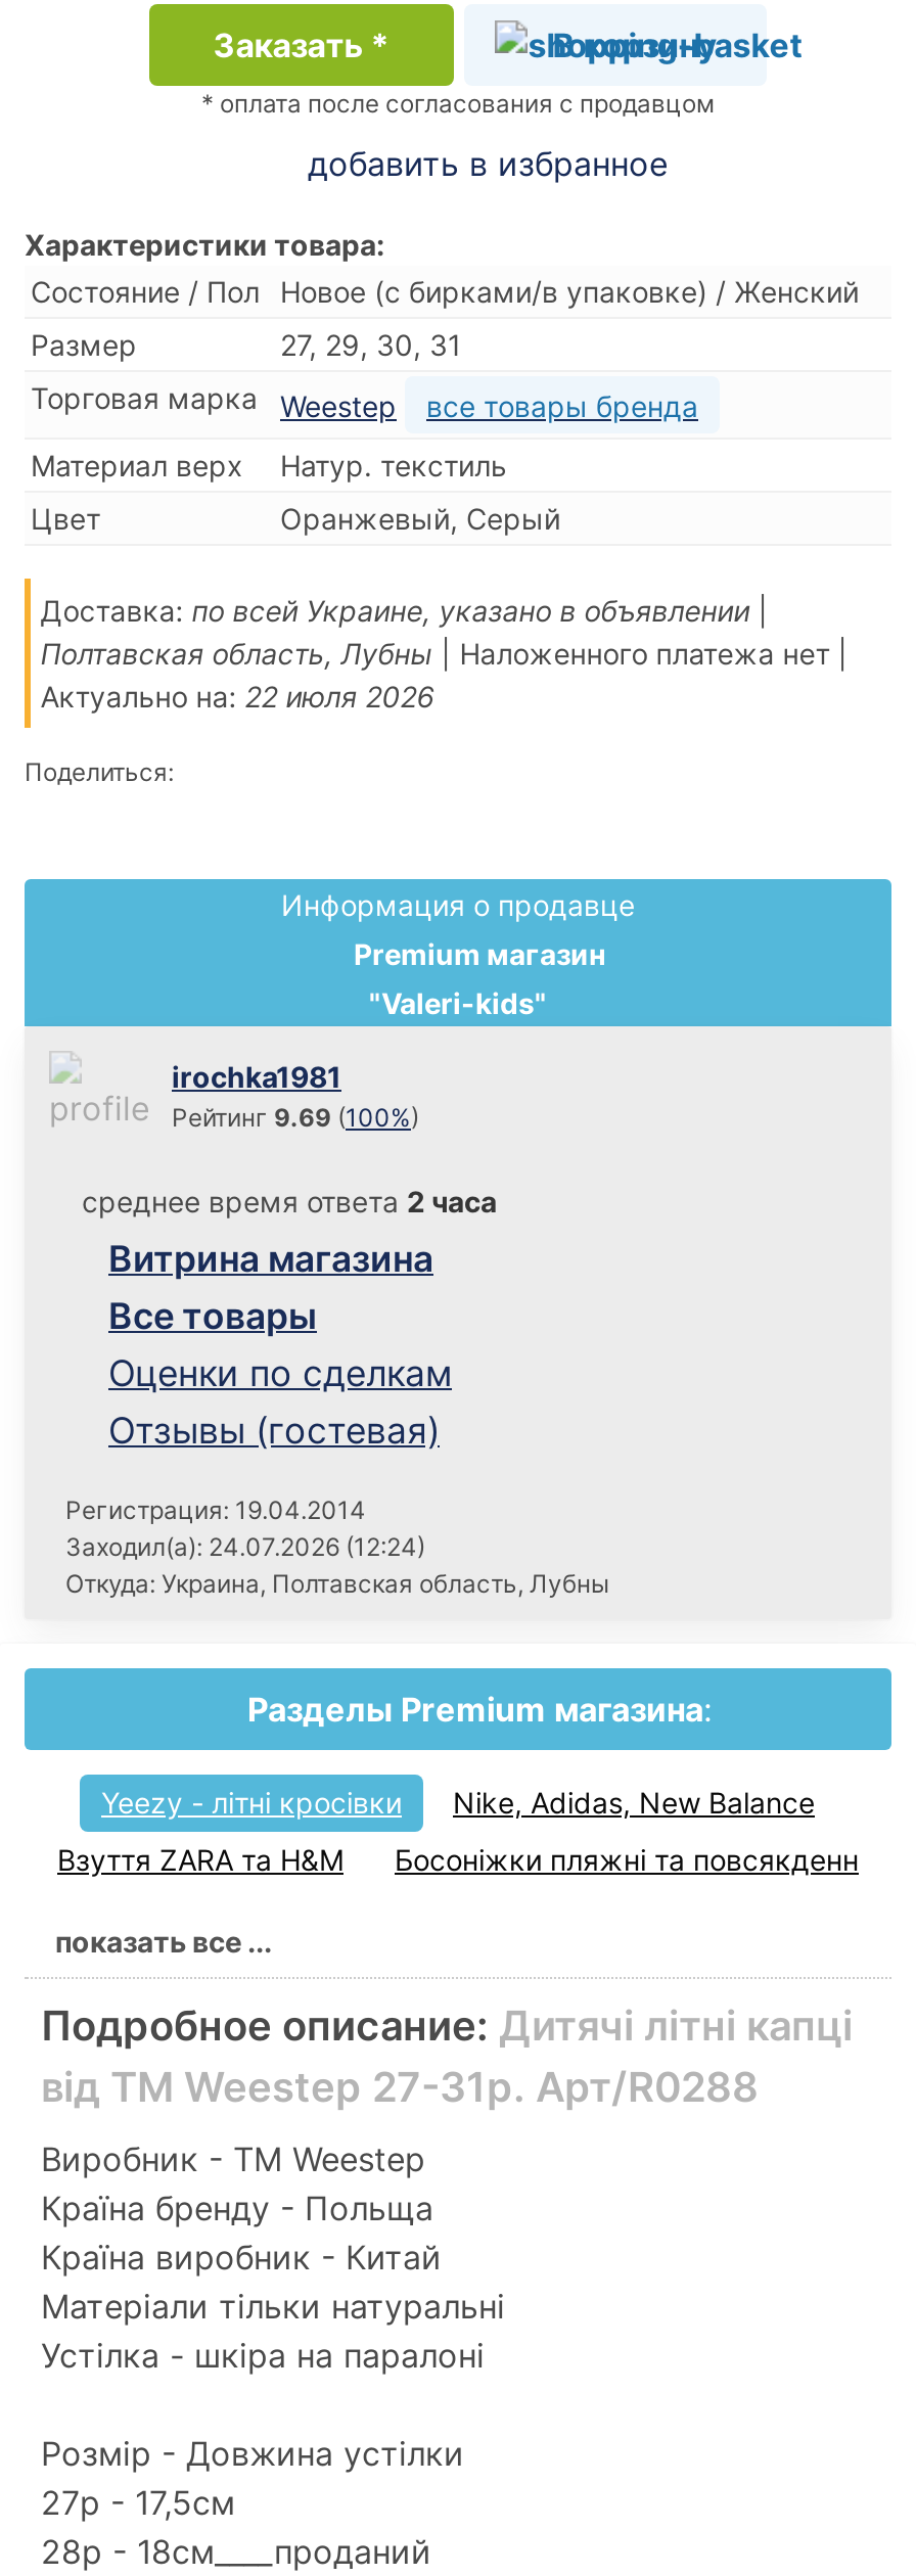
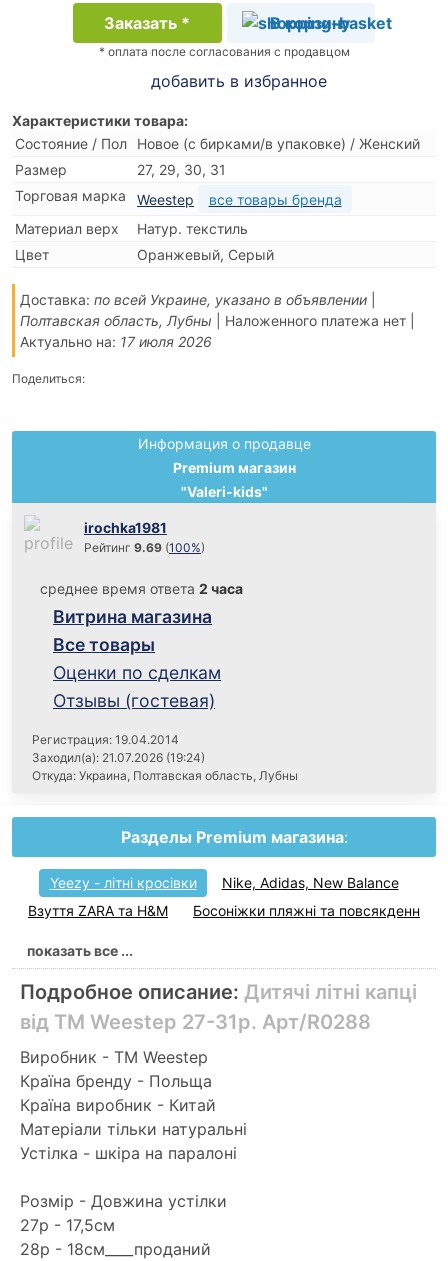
[40,679,435,714] Актуально на: 22 июля 2026 -> [20,333,212,350] Актуально на: 17 июля 2026
[65,1531,425,1561] Заходил(а): 24.07.2026 (12:24) -> [32,750,205,765] Заходил(а): 21.07.2026 (19:24)

